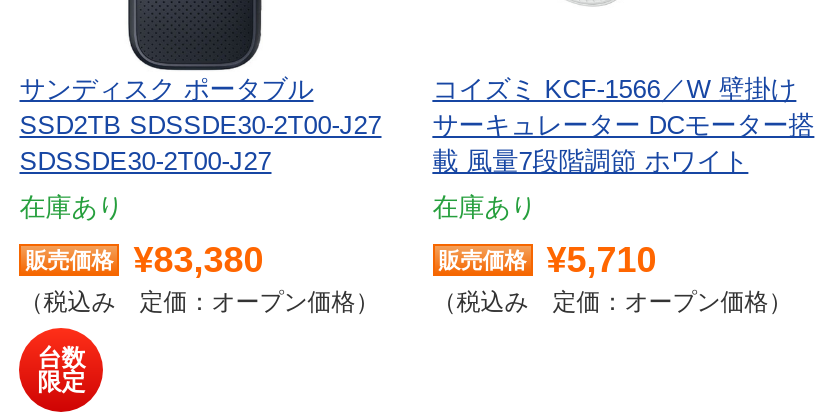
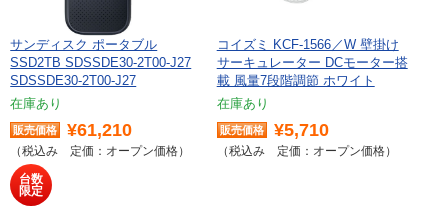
[133,241,263,281] ¥83,380 -> [67,120,132,140] ¥61,210

